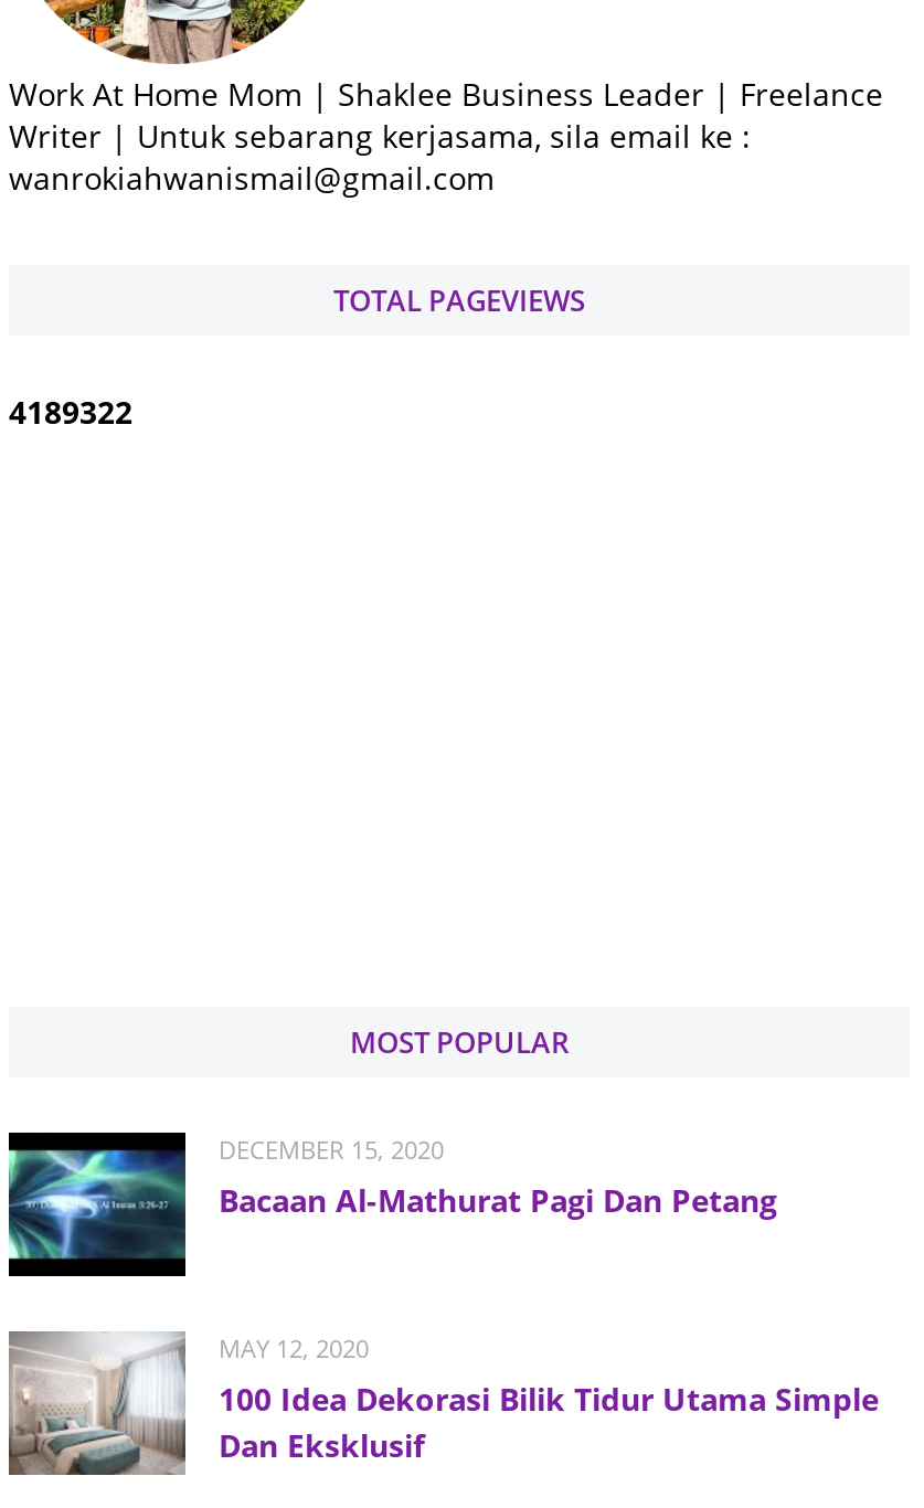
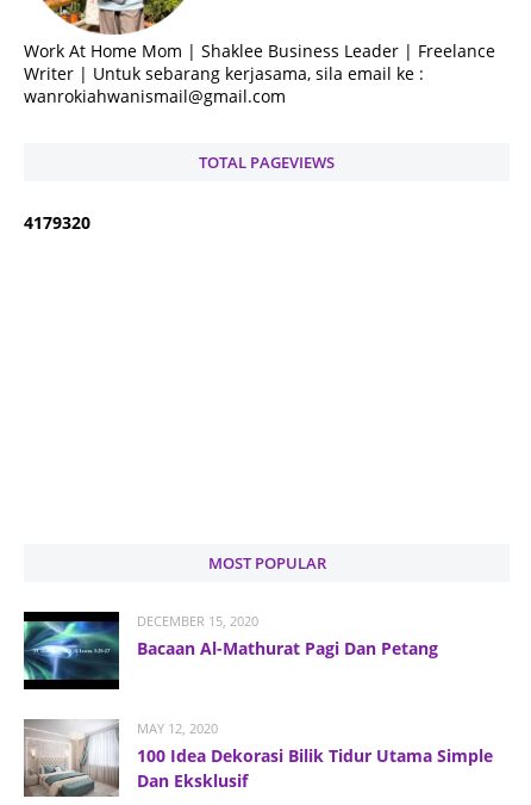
[9,391,132,433] 4189322 -> [24,211,90,234] 4179320

